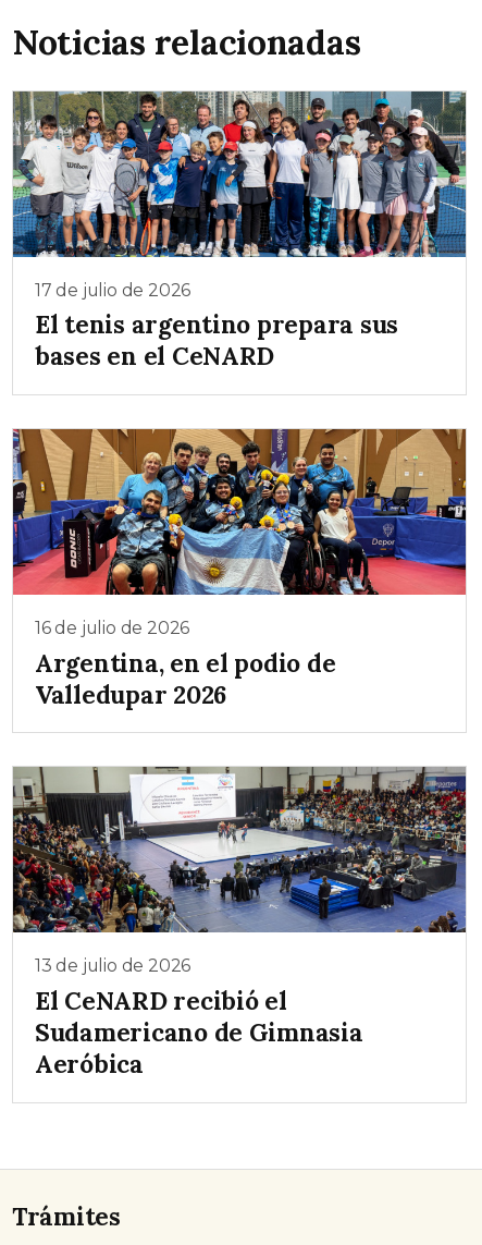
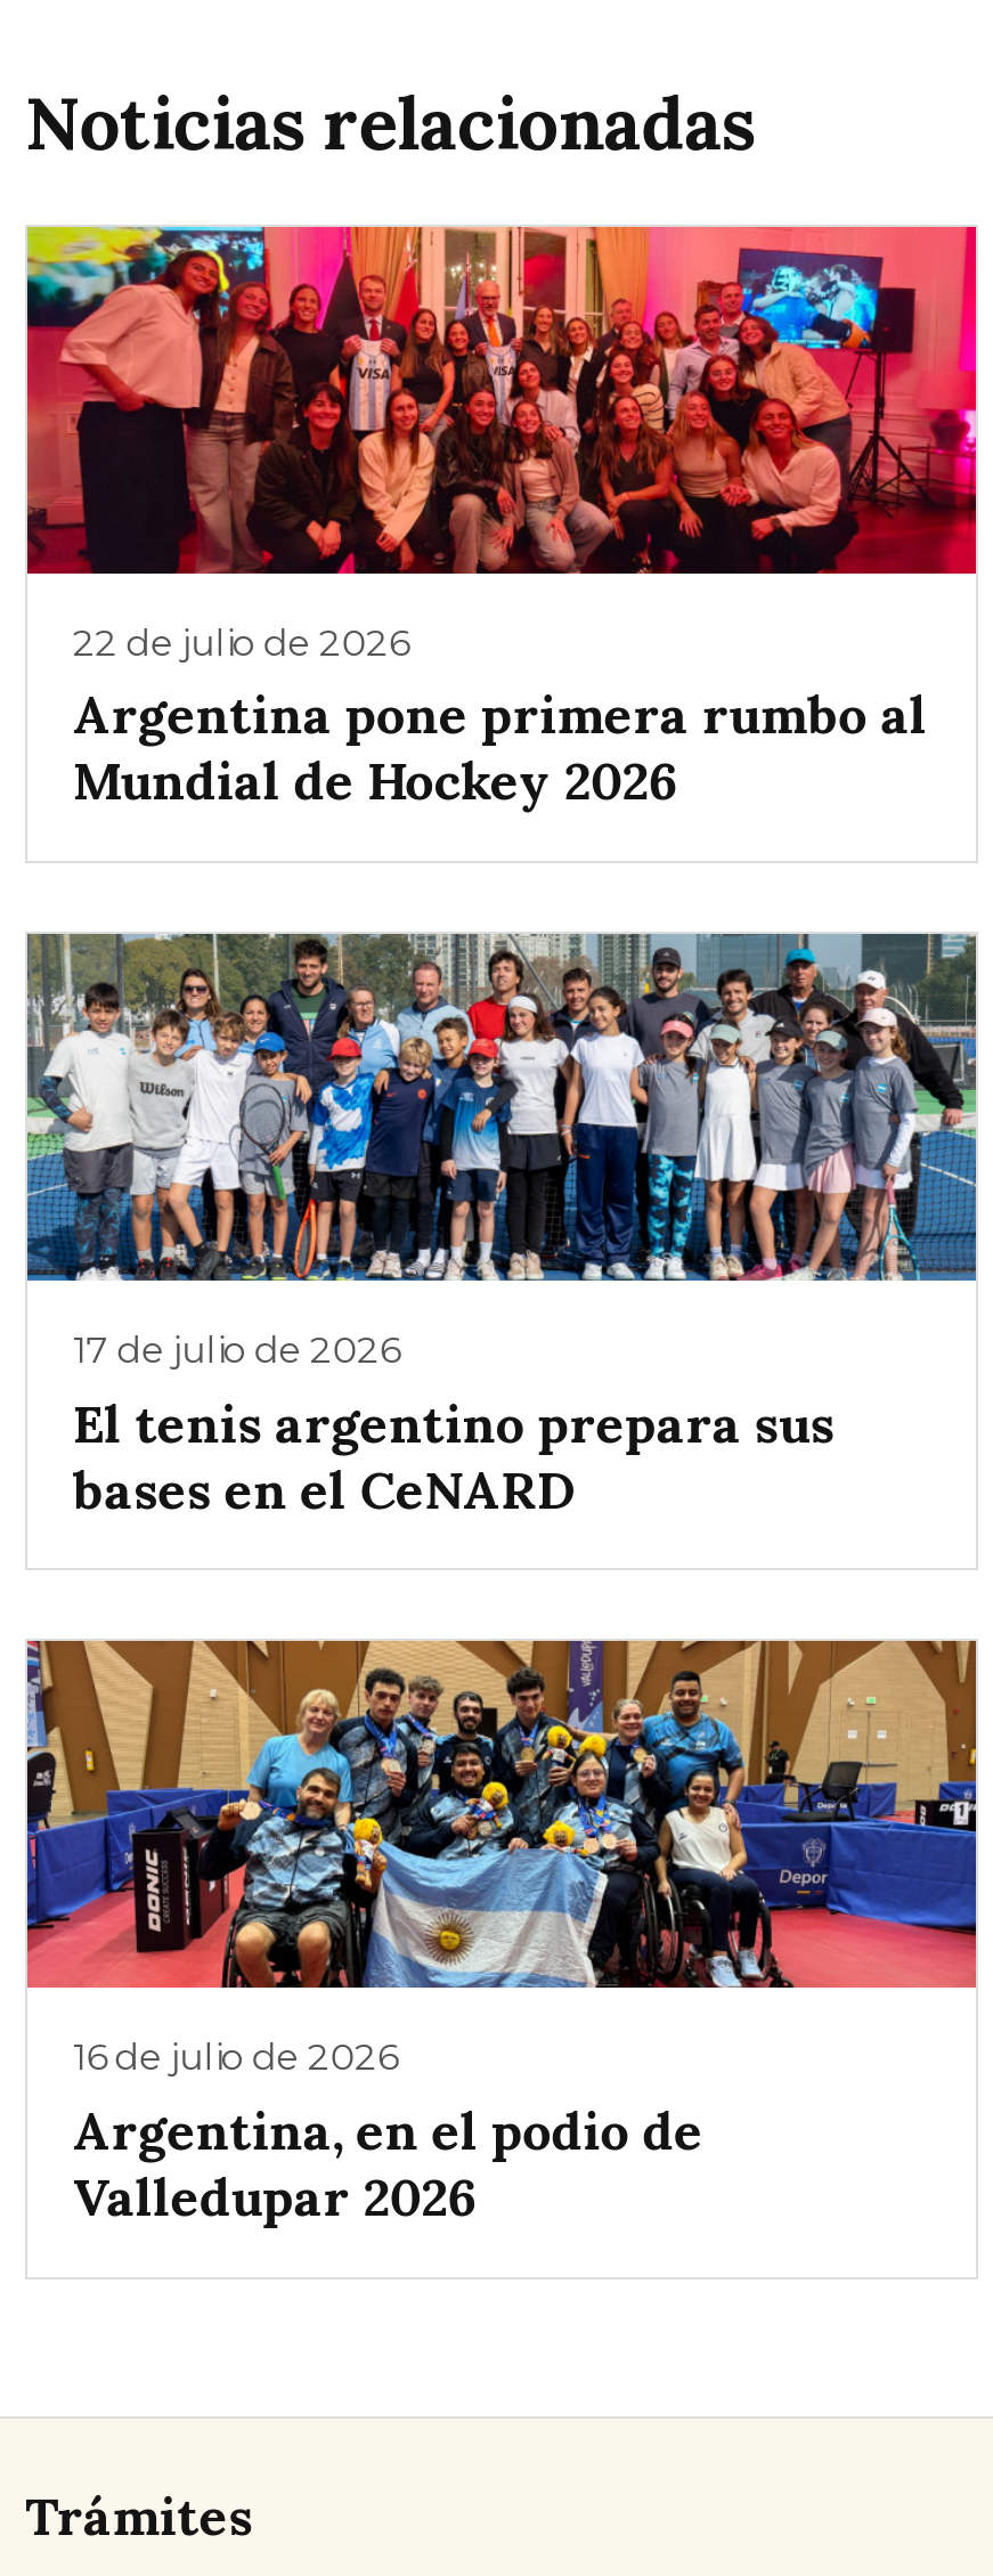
none -> [25,225,978,814] [image] | 22 de julio de 2026 | Argentina pone primera rumbo al | Mundial de Hockey 2026
moved [11,89,468,710] -> [23,929,980,2229]: [image] | 17 de julio de 2026 | El tenis argentino prepara sus | bases en el CeNARD | 16 de julio de 2026 | Argentina, en el podio de | Valledupar 2026
[12,766,467,1079] [image] | 13 de julio de 2026 | El CeNARD recibió el | Sudamericano de Gimnasia | Aeróbica -> none

